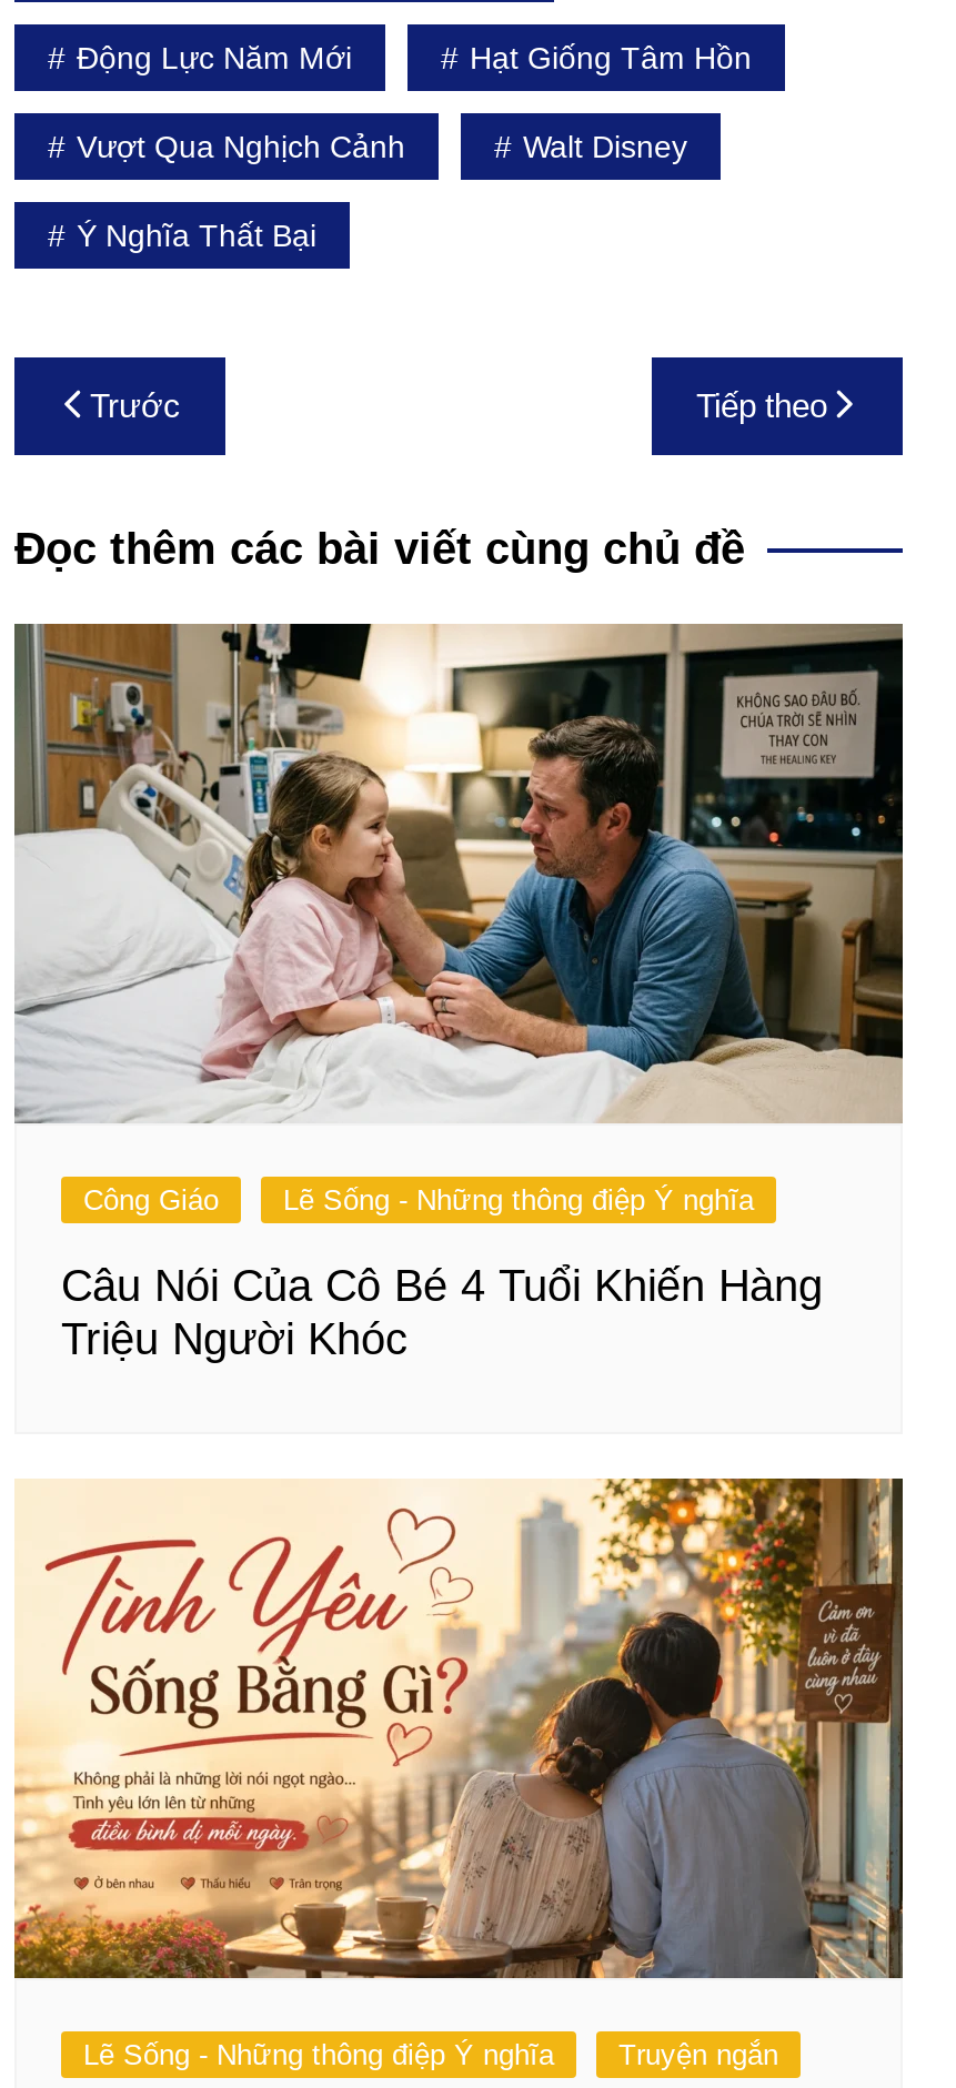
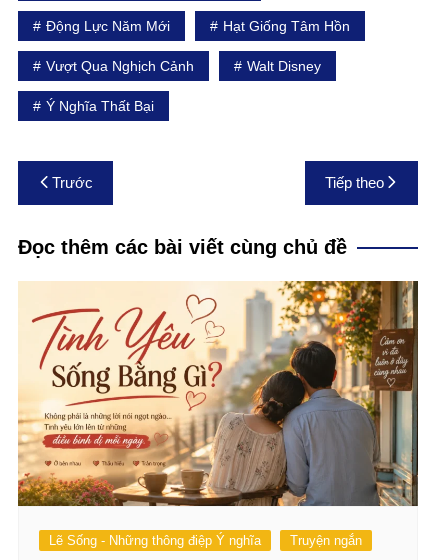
[14,622,903,1362] [image] | Công Giáo | Lẽ Sống - Những thông điệp Ý nghĩa | Câu Nói Của Cô Bé 4 Tuổi Khiến Hàng | Triệu Người Khóc -> none

